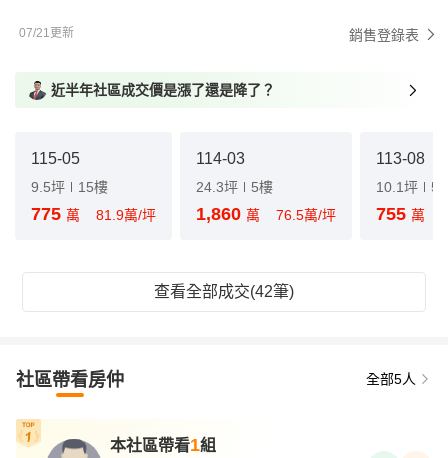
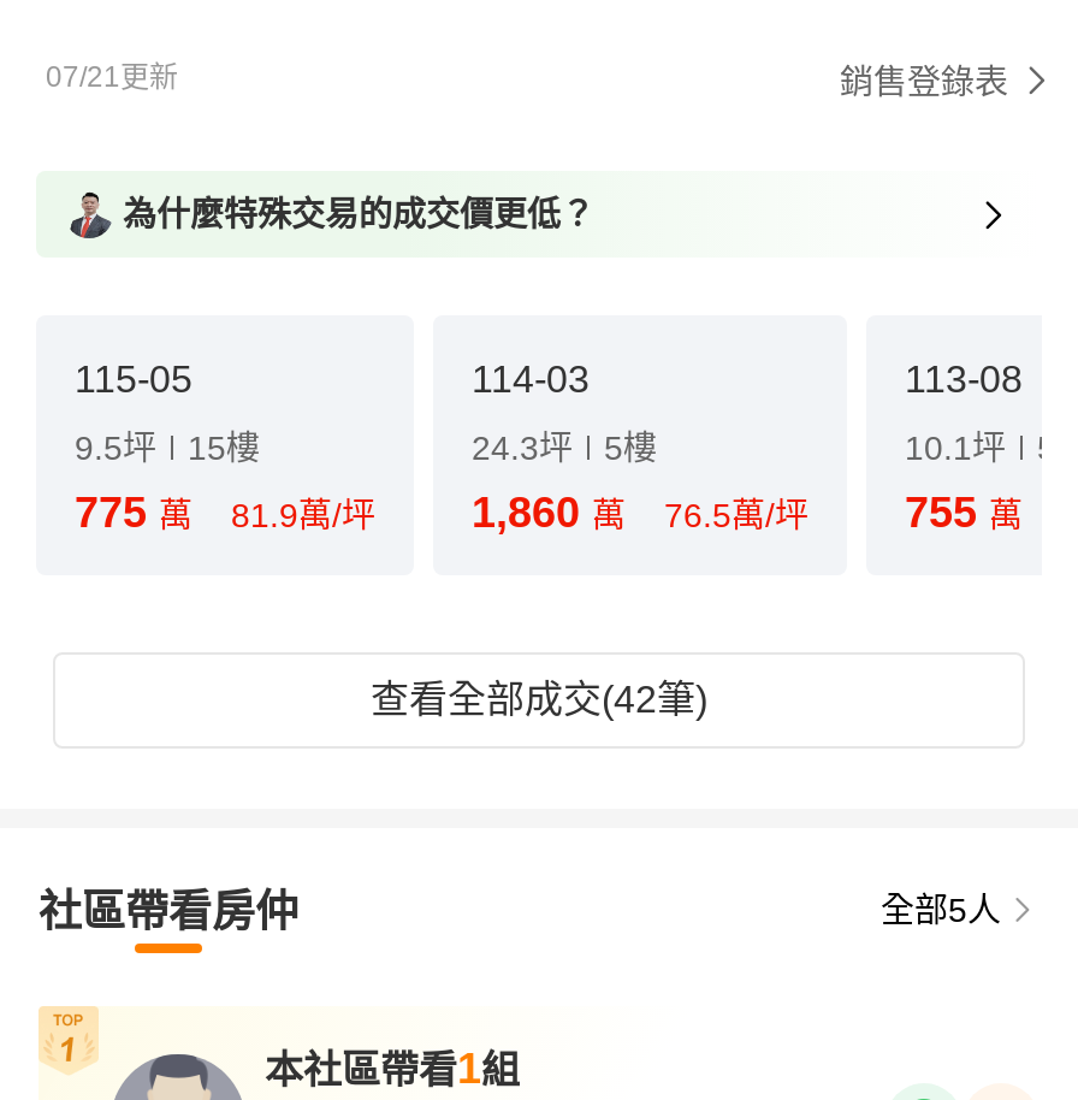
[51,82,275,98] 近半年社區成交價是漲了還是降了？ -> [123,195,594,233] 為什麼特殊交易的成交價更低？

